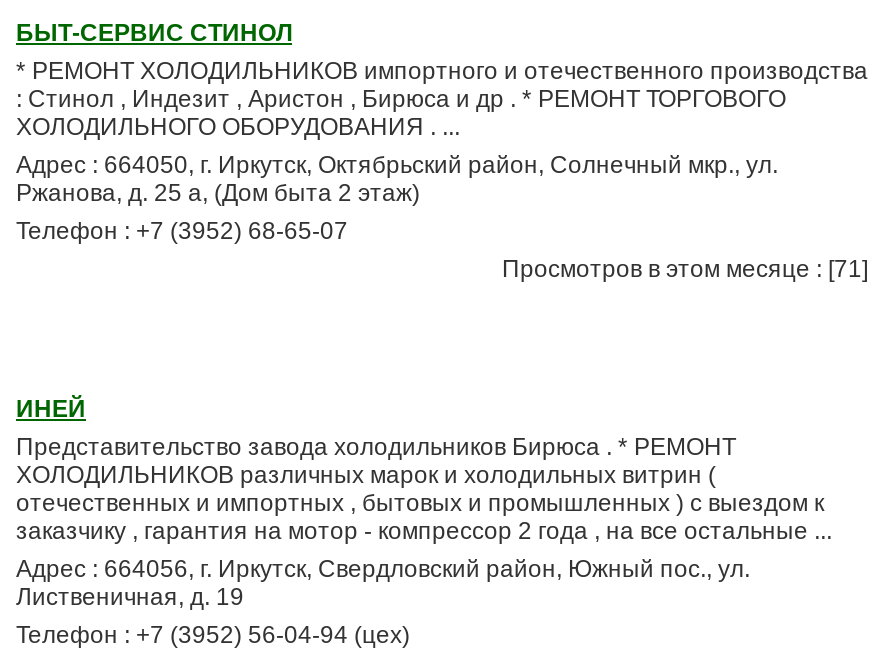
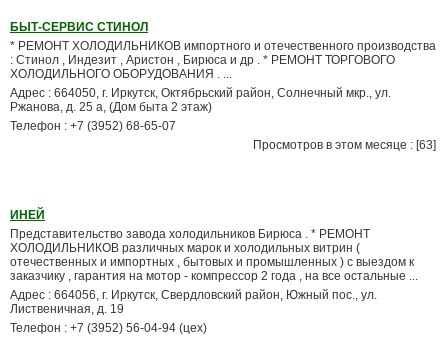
[502,255,868,283] Просмотров в этом месяце : [71] -> [253,138,436,152] Просмотров в этом месяце : [63]

